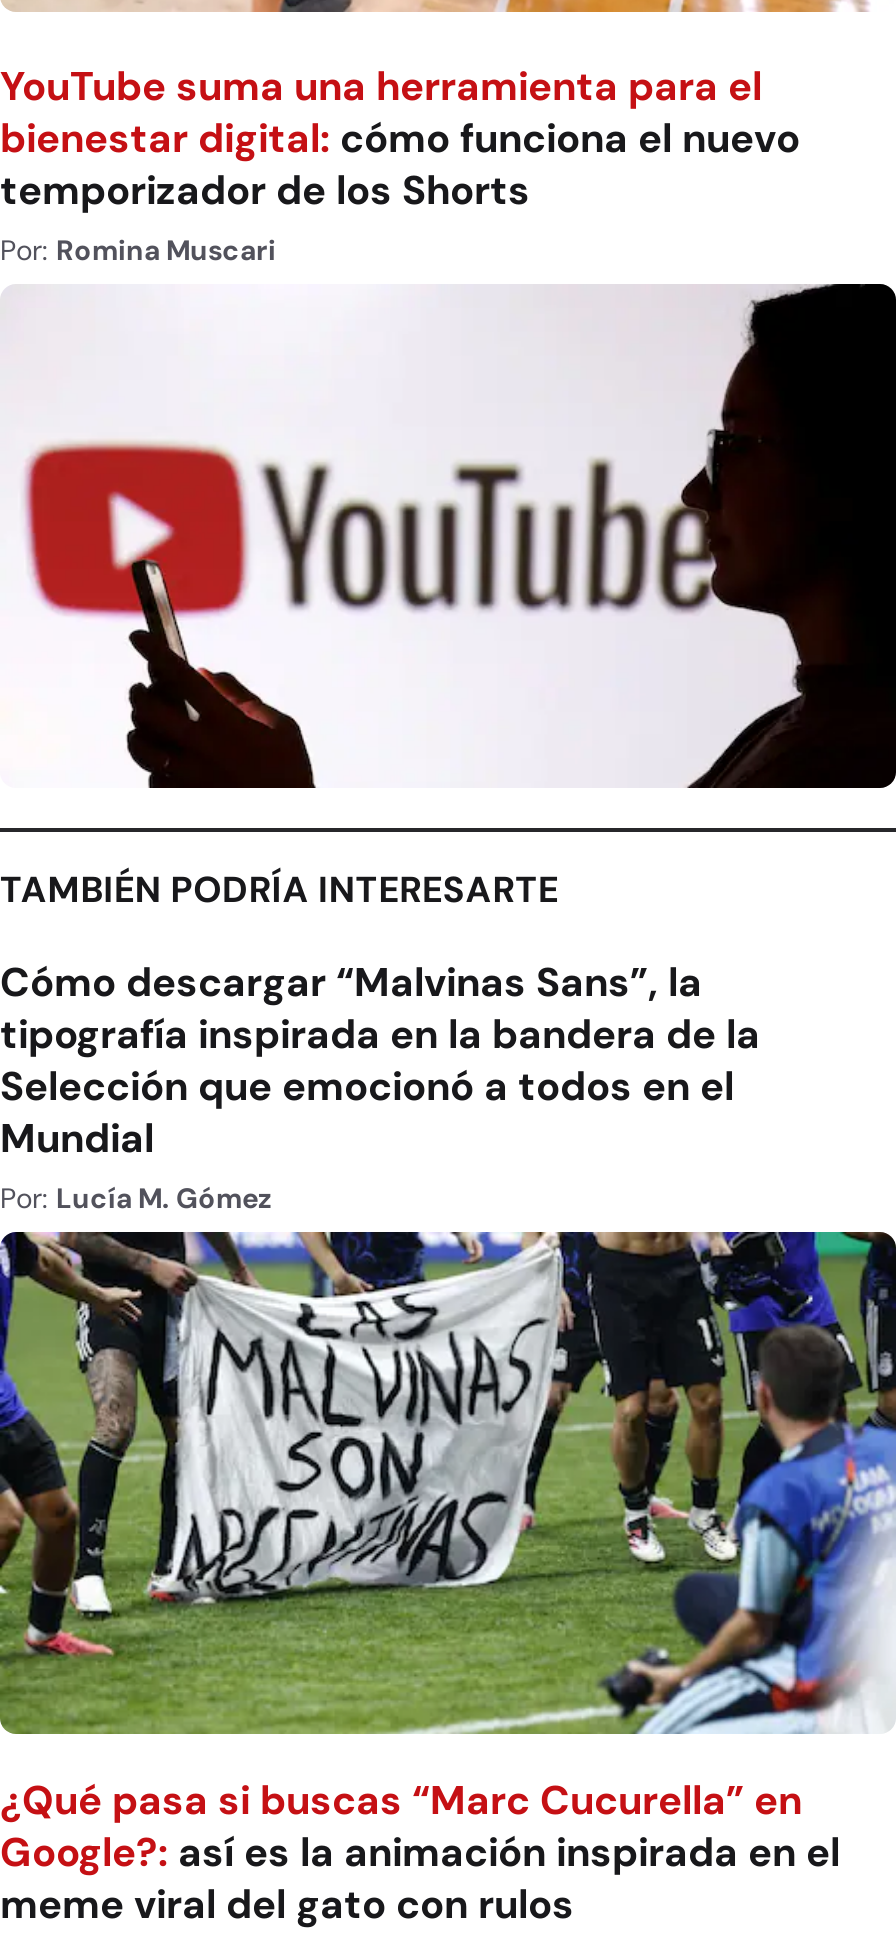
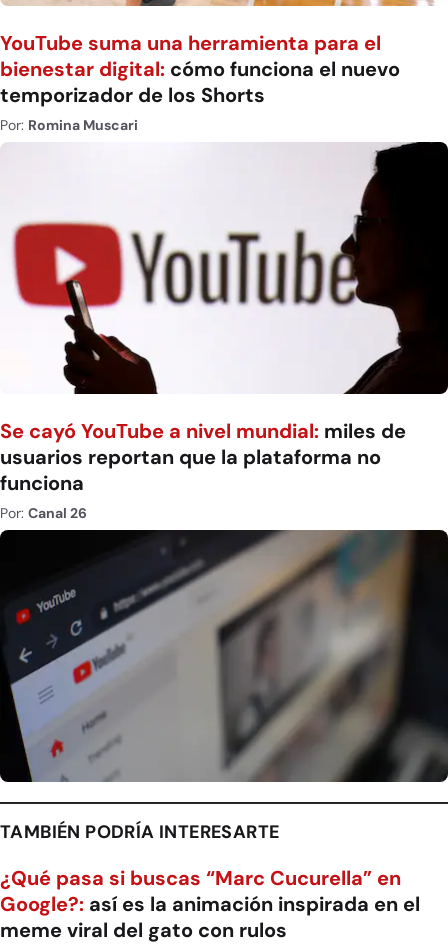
none -> [0,418,406,522] Se cayó YouTube a nivel mundial: miles de | usuarios reportan que la plataforma no | funciona | Por: Canal 26
moved [0,865,559,913] -> [0,820,279,844]: TAMBIÉN PODRÍA INTERESARTE
[0,955,760,1215] Cómo descargar “Malvinas Sans”, la | tipografía inspirada en la bandera de la | Selección que emocionó a todos en el | Mundial | Por: Lucía M. Gómez -> none
[6,1230,890,1736] [image] -> [3,530,445,783] [image]

